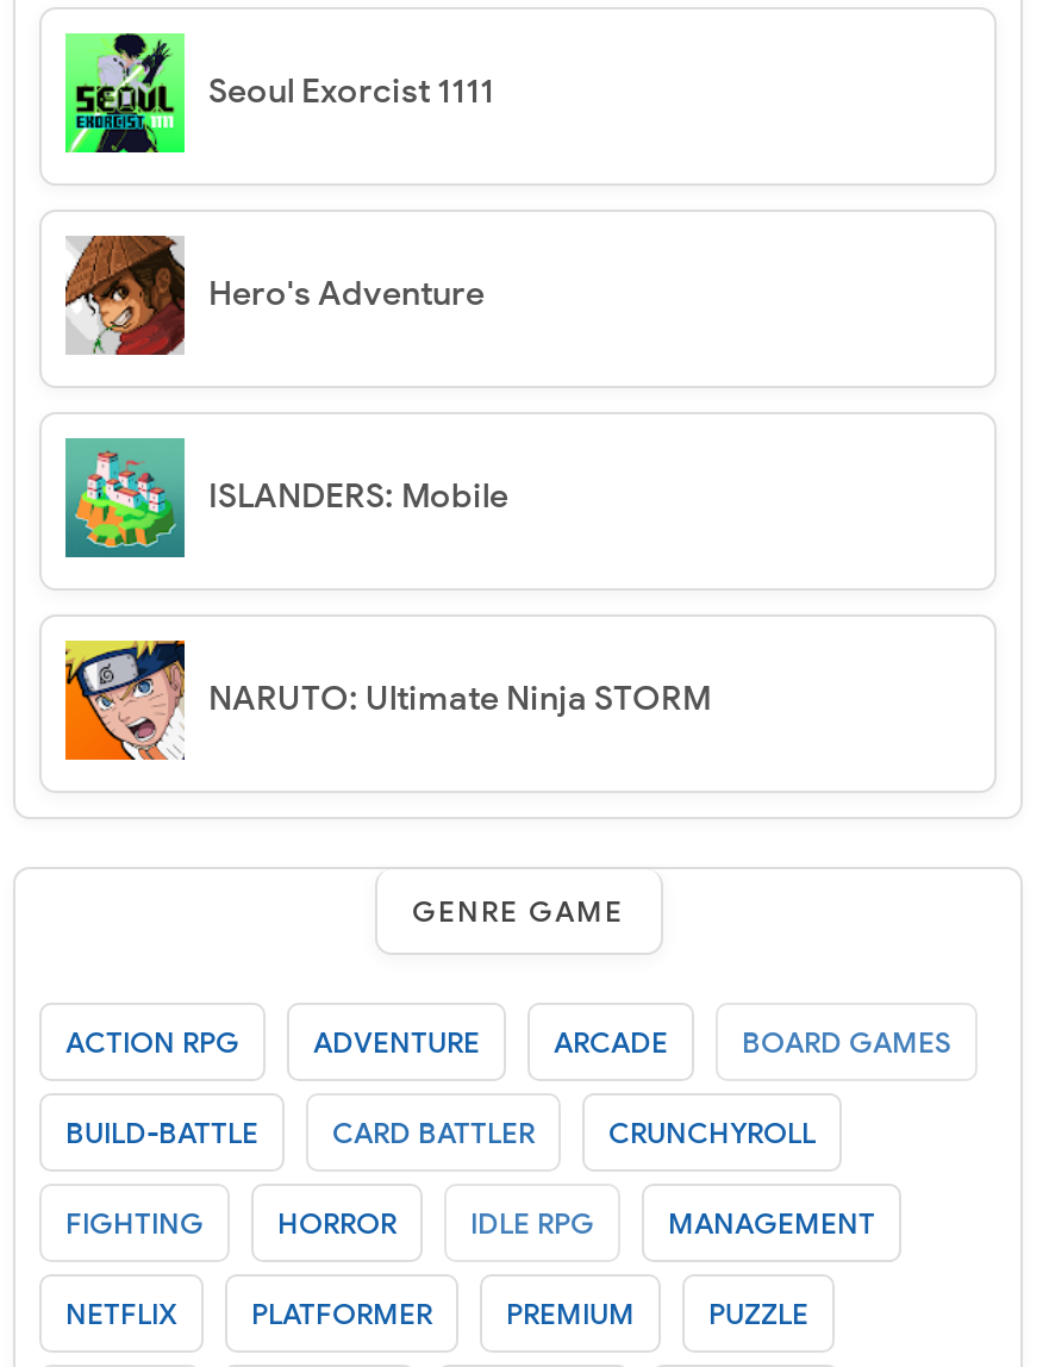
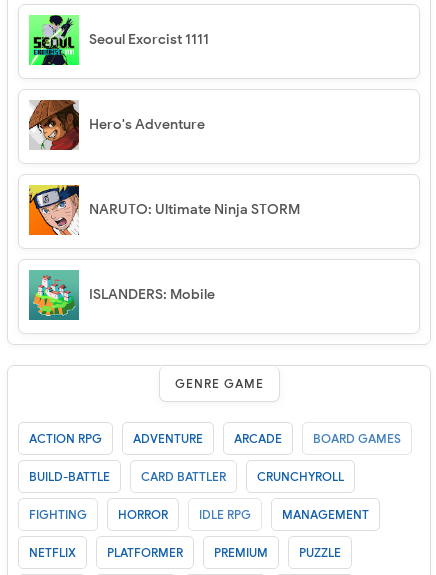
moved [63,436,508,560] -> [28,269,215,321]: [image] | ISLANDERS: Mobile
moved [63,638,711,764] -> [28,184,300,237]: [image] | NARUTO: Ultimate Ninja STORM

